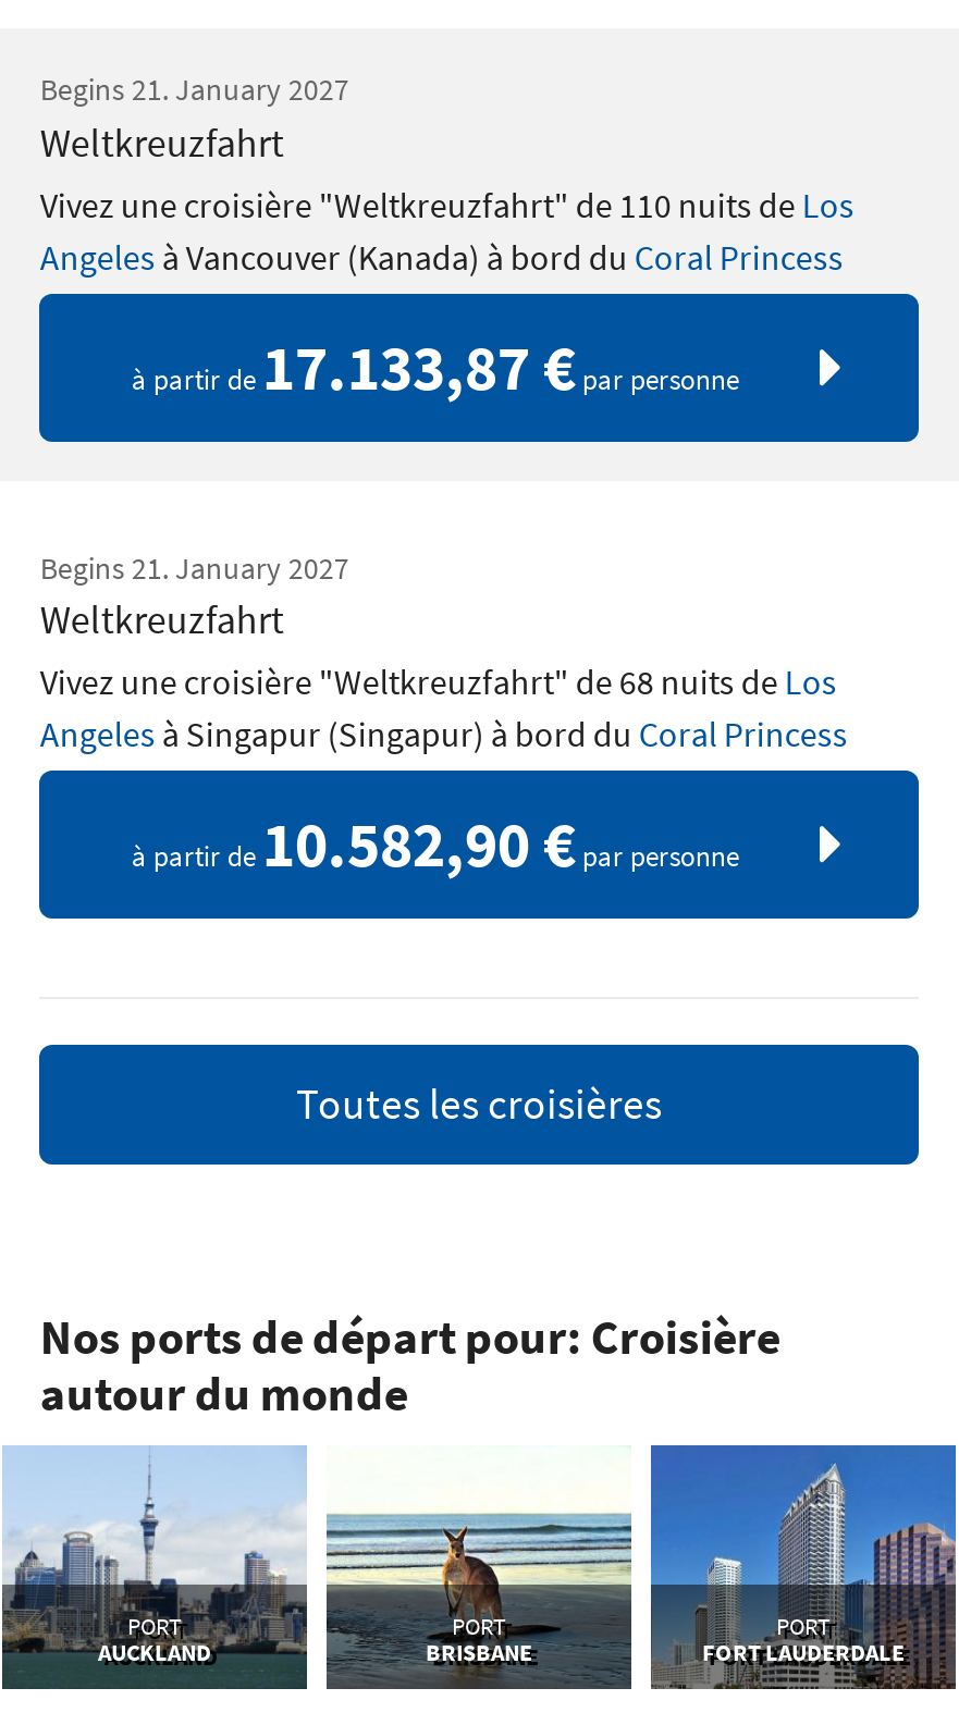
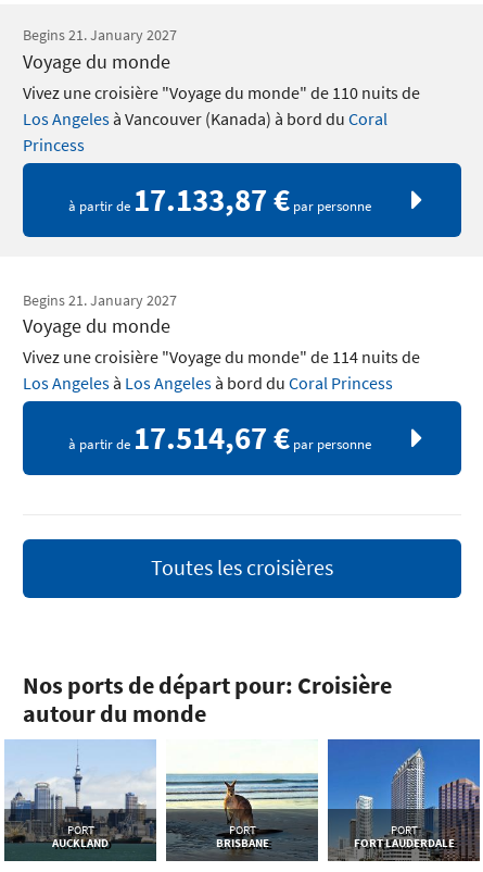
[40,116,854,277] Weltkreuzfahrt | Vivez une croisière "Weltkreuzfahrt" de 110 nuits de Los | Angeles à Vancouver (Kanada) à bord du Coral Princess -> [23,49,420,155] Voyage du monde | Vivez une croisière "Voyage du monde" de 110 nuits de | Los Angeles à Vancouver (Kanada) à bord du Coral | Princess
[40,594,848,755] Weltkreuzfahrt | Vivez une croisière "Weltkreuzfahrt" de 68 nuits de Los | Angeles à Singapur (Singapur) à bord du Coral Princess -> [23,313,420,394] Voyage du monde | Vivez une croisière "Voyage du monde" de 114 nuits de | Los Angeles à Los Angeles à bord du Coral Princess
[131,805,739,883] à partir de10.582,90 €par personne -> [69,419,372,458] à partir de17.514,67 €par personne

